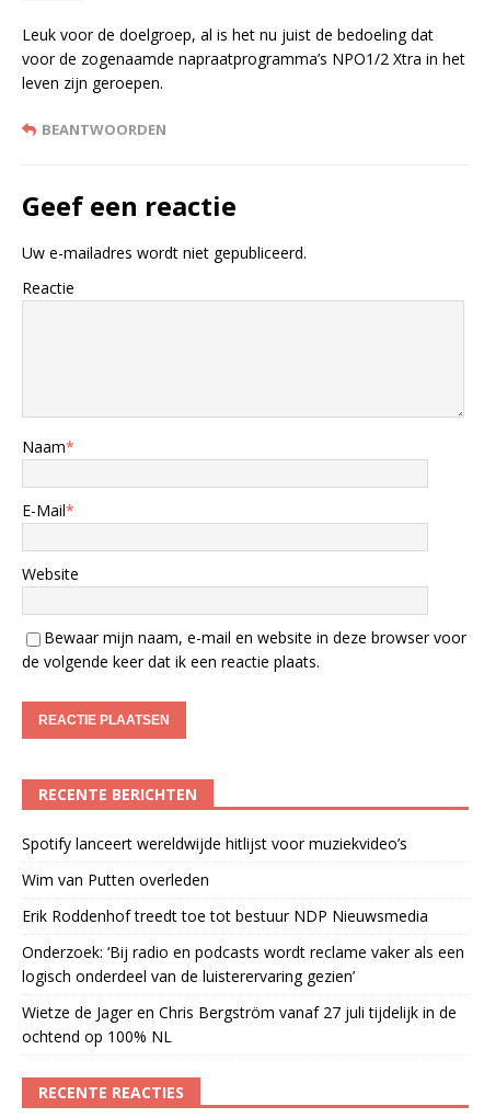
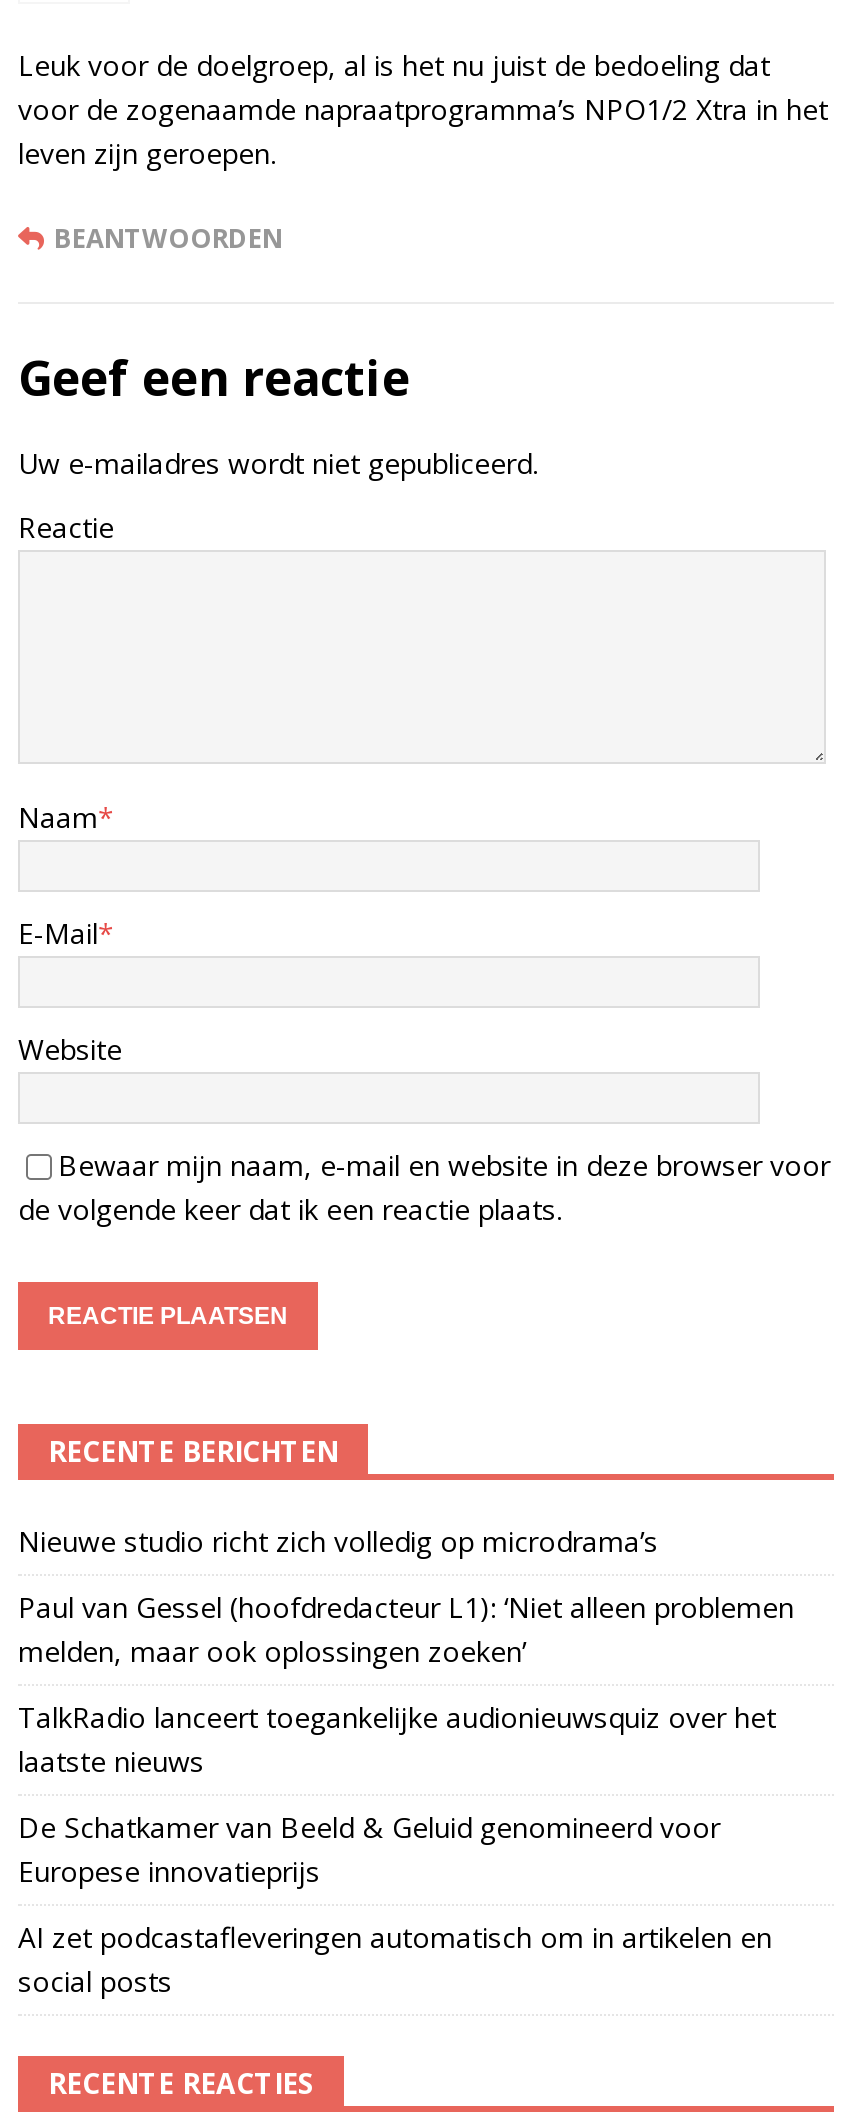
[22,833,407,854] Spotify lanceert wereldwijde hitlijst voor muziekvideo’s -> [18,1521,658,1559] Nieuwe studio richt zich volledig op microdrama’s
[22,870,209,890] Wim van Putten overleden -> [18,1587,794,1669] Paul van Gessel (hoofdredacteur L1): ‘Niet alleen problemen | melden, maar ook oplossingen zoeken’
[22,906,428,927] Erik Roddenhof treedt toe tot bestuur NDP Nieuwsmedia -> [18,1697,776,1779] TalkRadio lanceert toegankelijke audionieuwsquiz over het | laatste nieuws
[22,942,464,987] Onderzoek: ‘Bij radio en podcasts wordt reclame vaker als een | logisch onderdeel van de luisterervaring gezien’ -> [18,1807,720,1889] De Schatkamer van Beeld & Geluid genomineerd voor | Europese innovatieprijs
[22,1002,457,1047] Wietze de Jager en Chris Bergström vanaf 27 juli tijdelijk in de | ochtend op 100% NL -> [18,1917,772,1999] AI zet podcastafleveringen automatisch om in artikelen en | social posts

